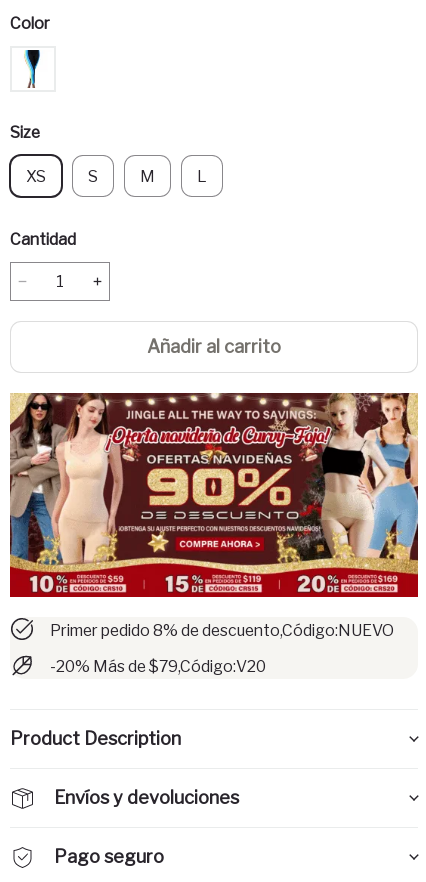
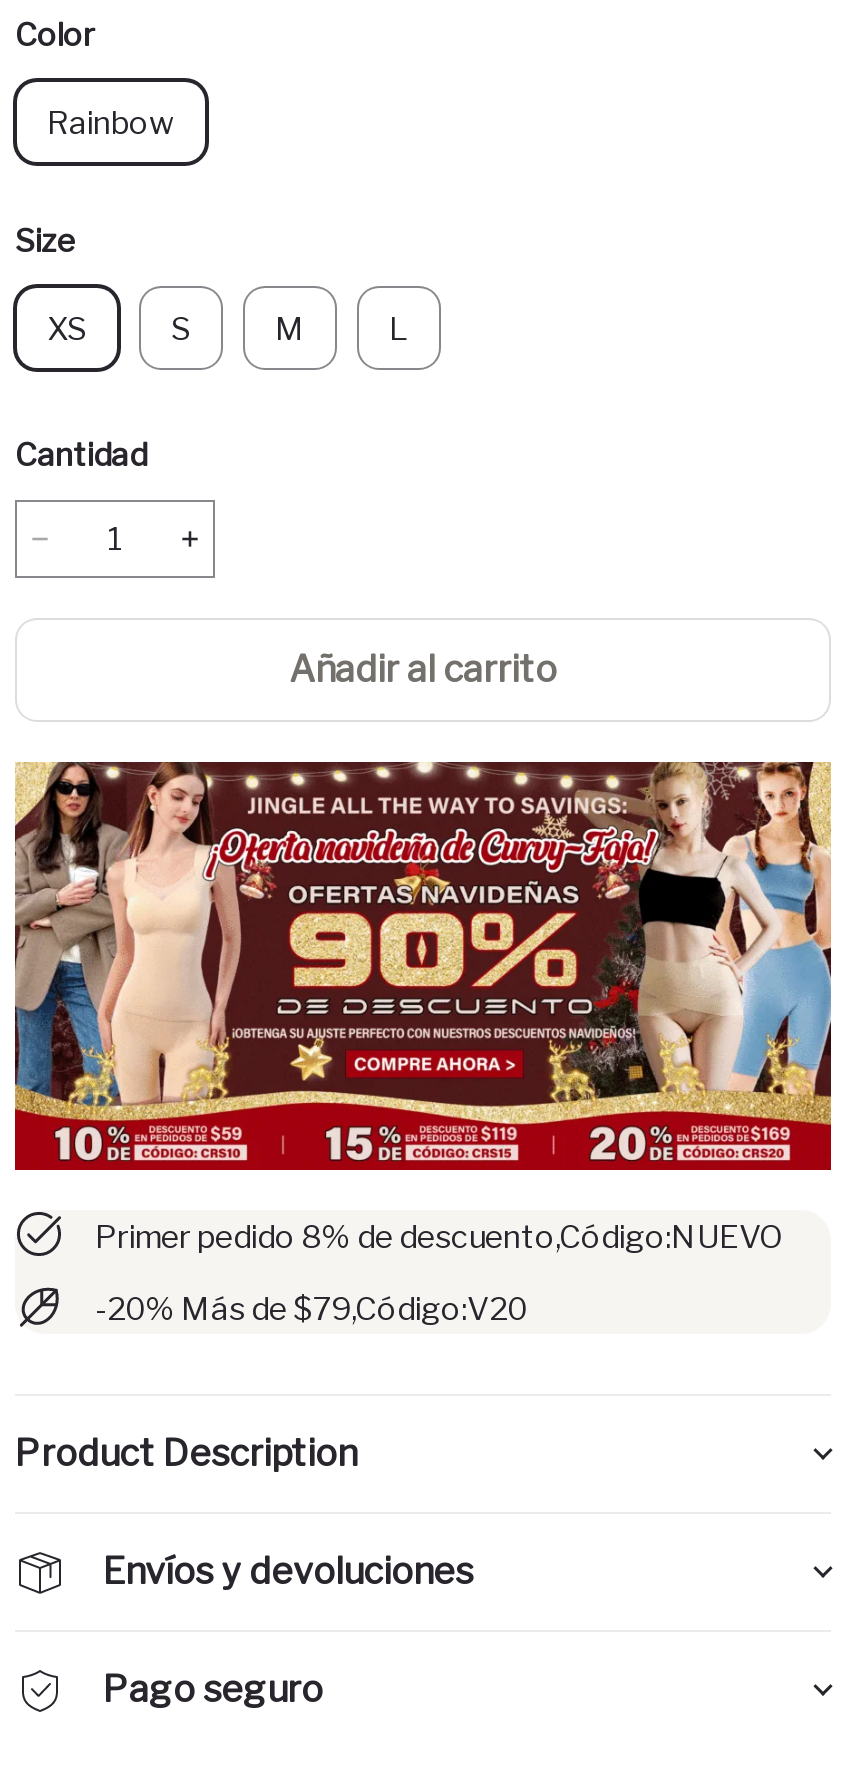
none -> [47,103,175,141] Rainbow

